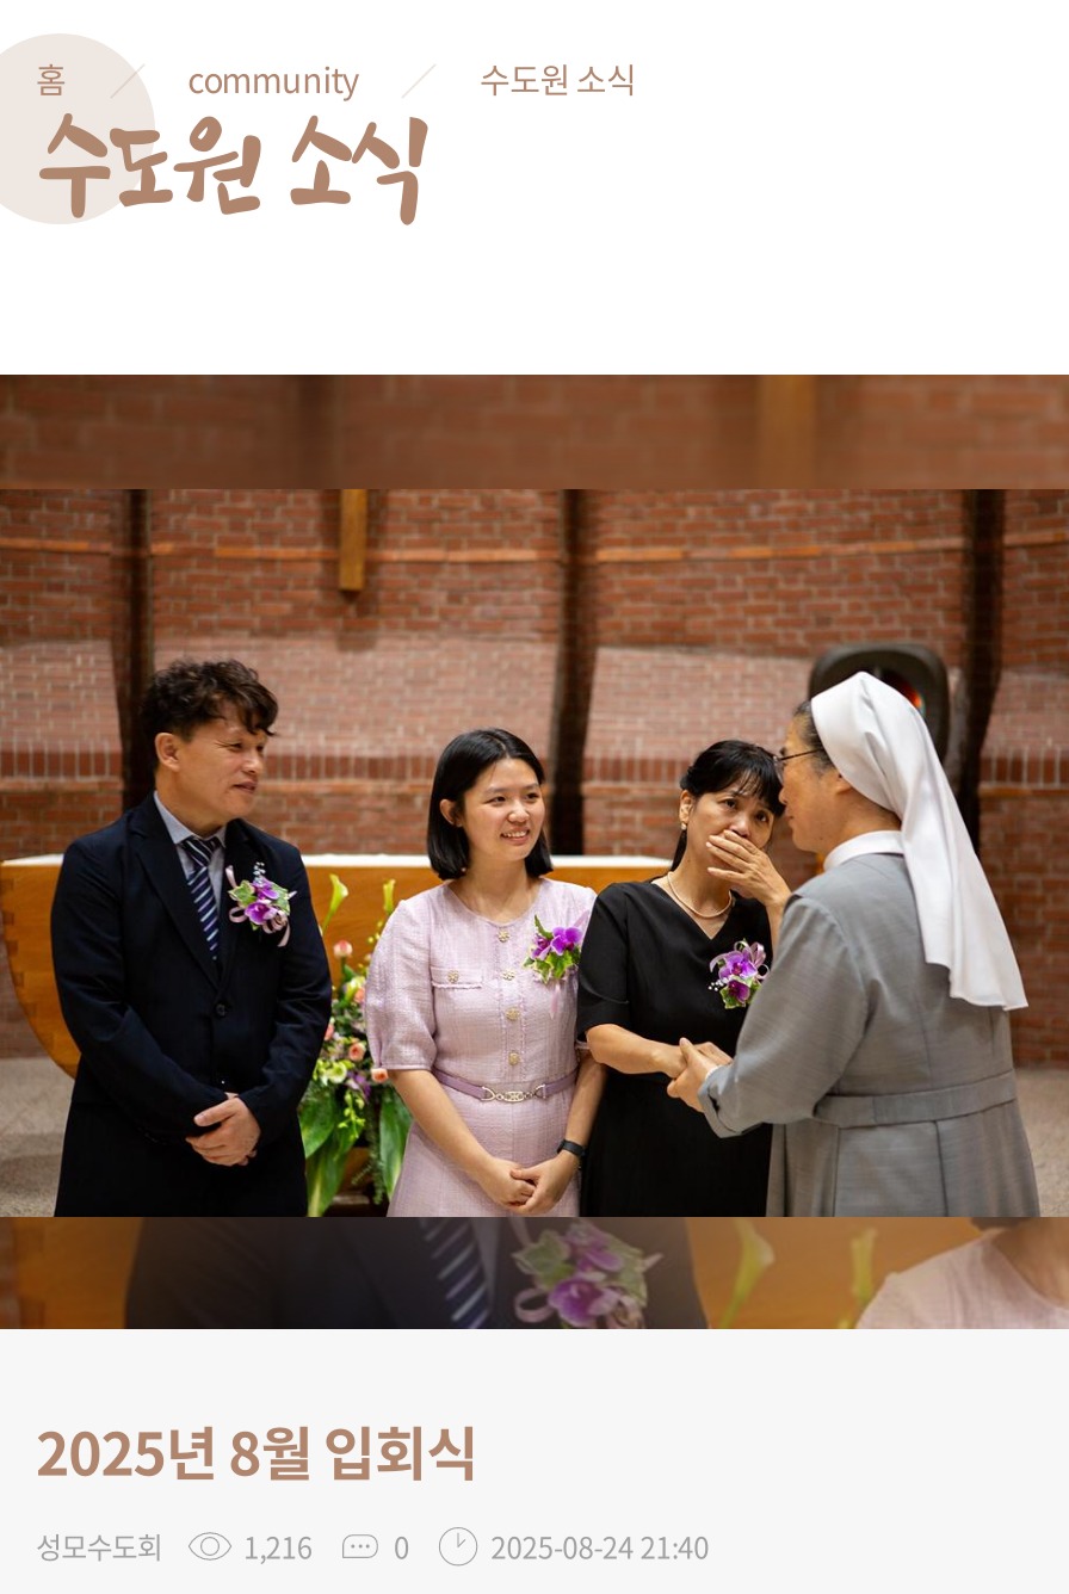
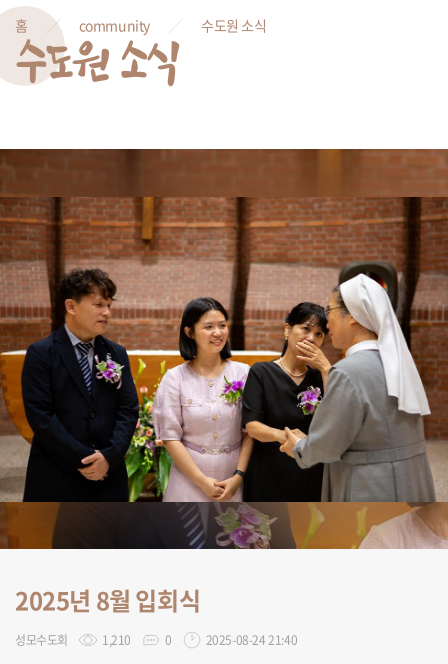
[36,1525,709,1568] 성모수도회 1,216 0 2025-08-24 21:40 -> [15,631,297,649] 성모수도회 1,210 0 2025-08-24 21:40

